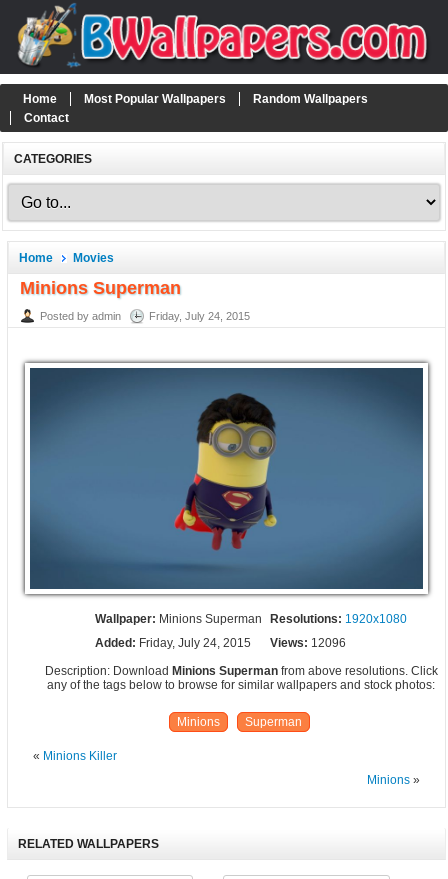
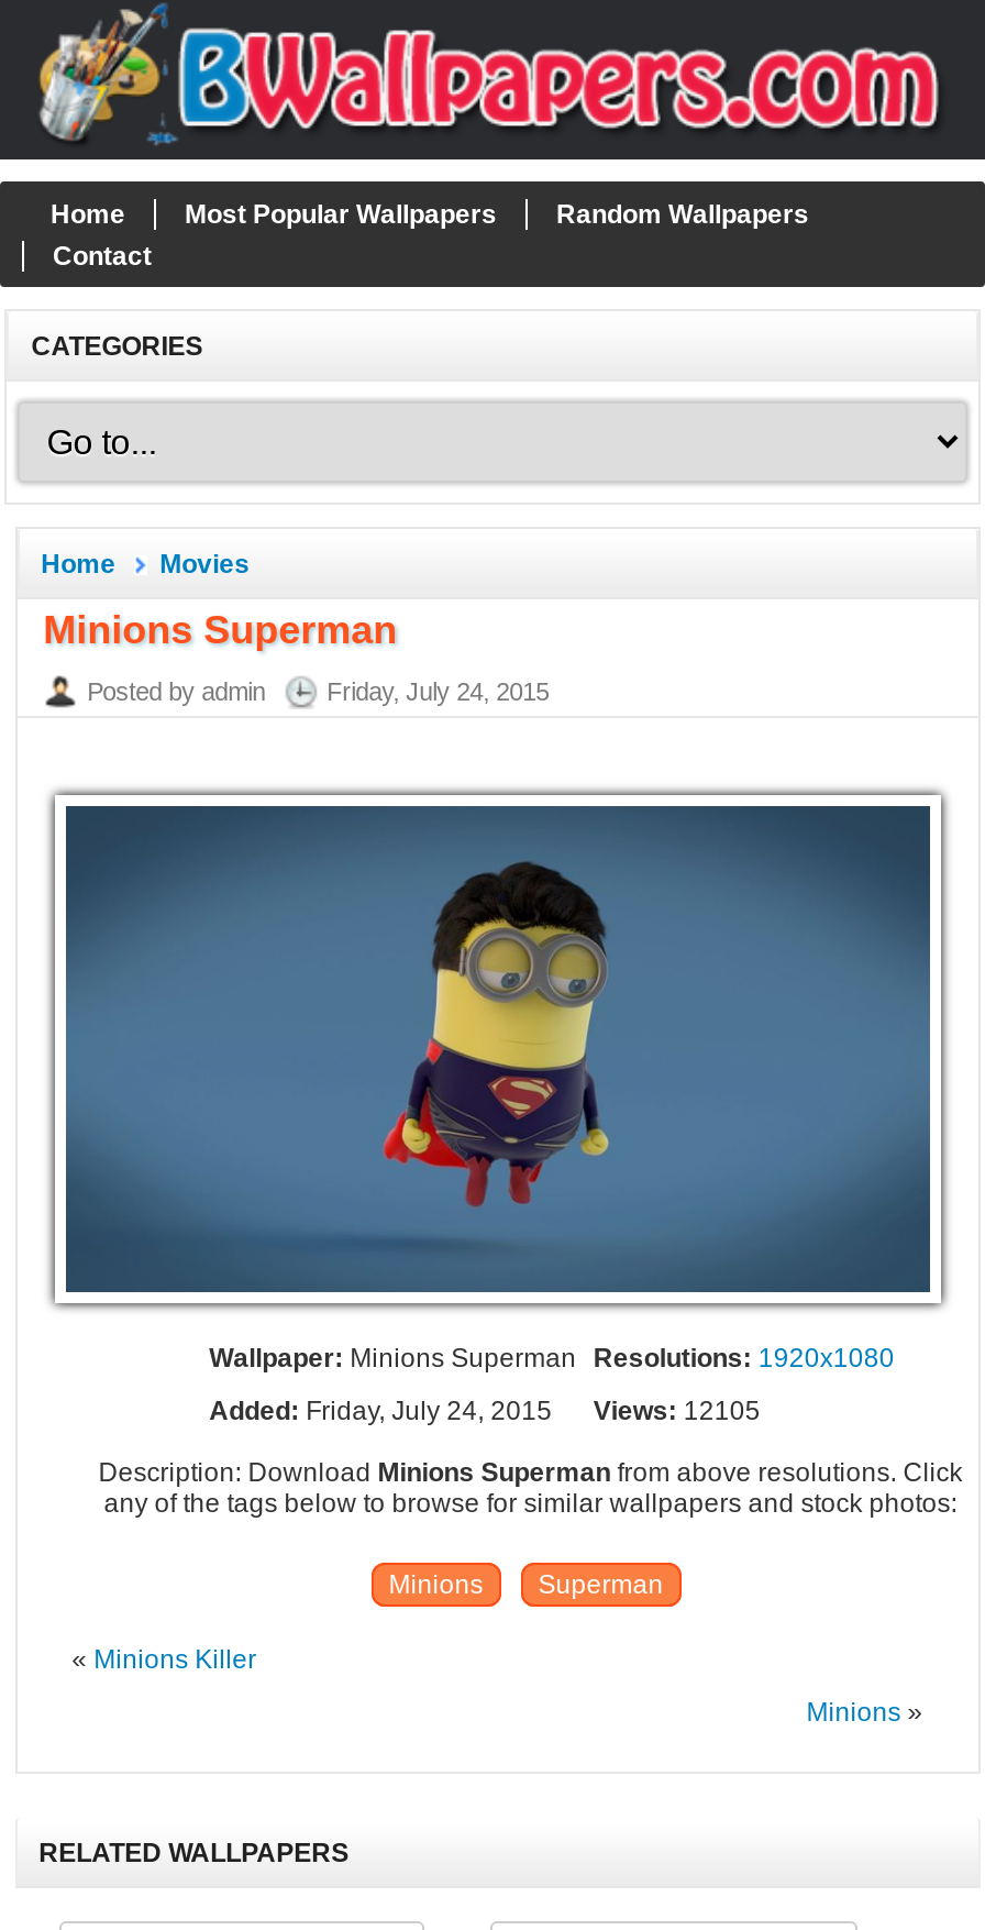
[95,636,346,650] Added: Friday, July 24, 2015 Views: 12096 -> [209,1396,761,1427] Added: Friday, July 24, 2015 Views: 12105

